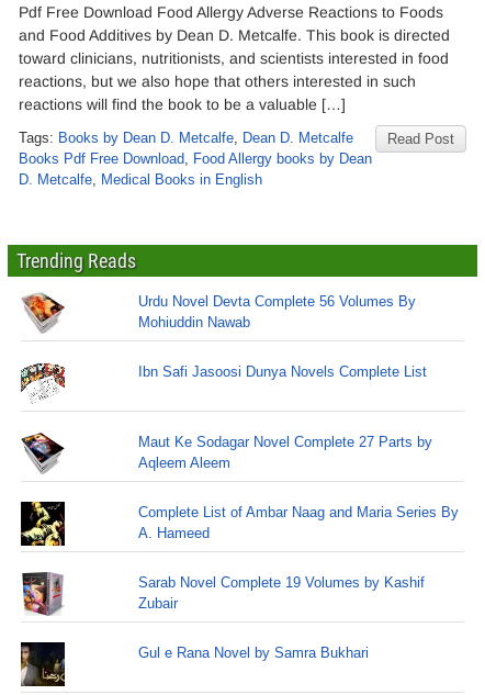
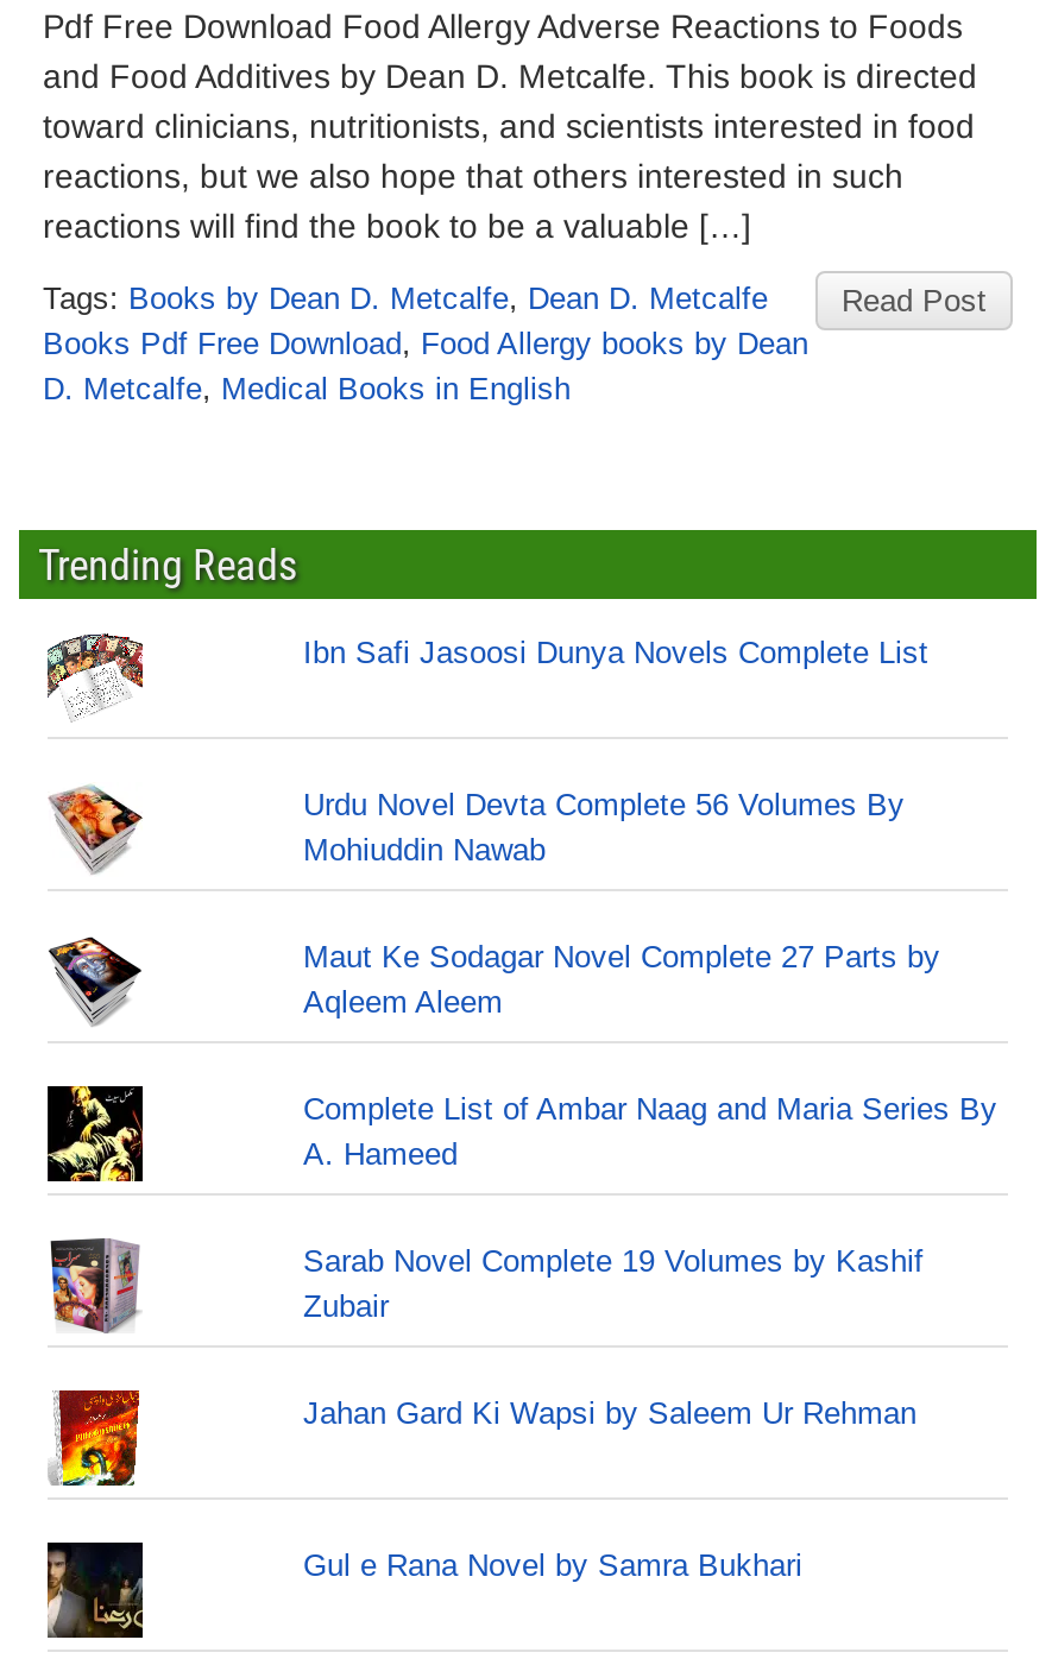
moved [20,362,66,403] -> [45,632,145,720]: [image]
moved [139,363,427,380] -> [303,635,928,670]: Ibn Safi Jasoosi Dunya Novels Complete List
none -> [50,1388,140,1488] [image]
none -> [303,1395,916,1431] Jahan Gard Ki Wapsi by Saleem Ur Rehman

